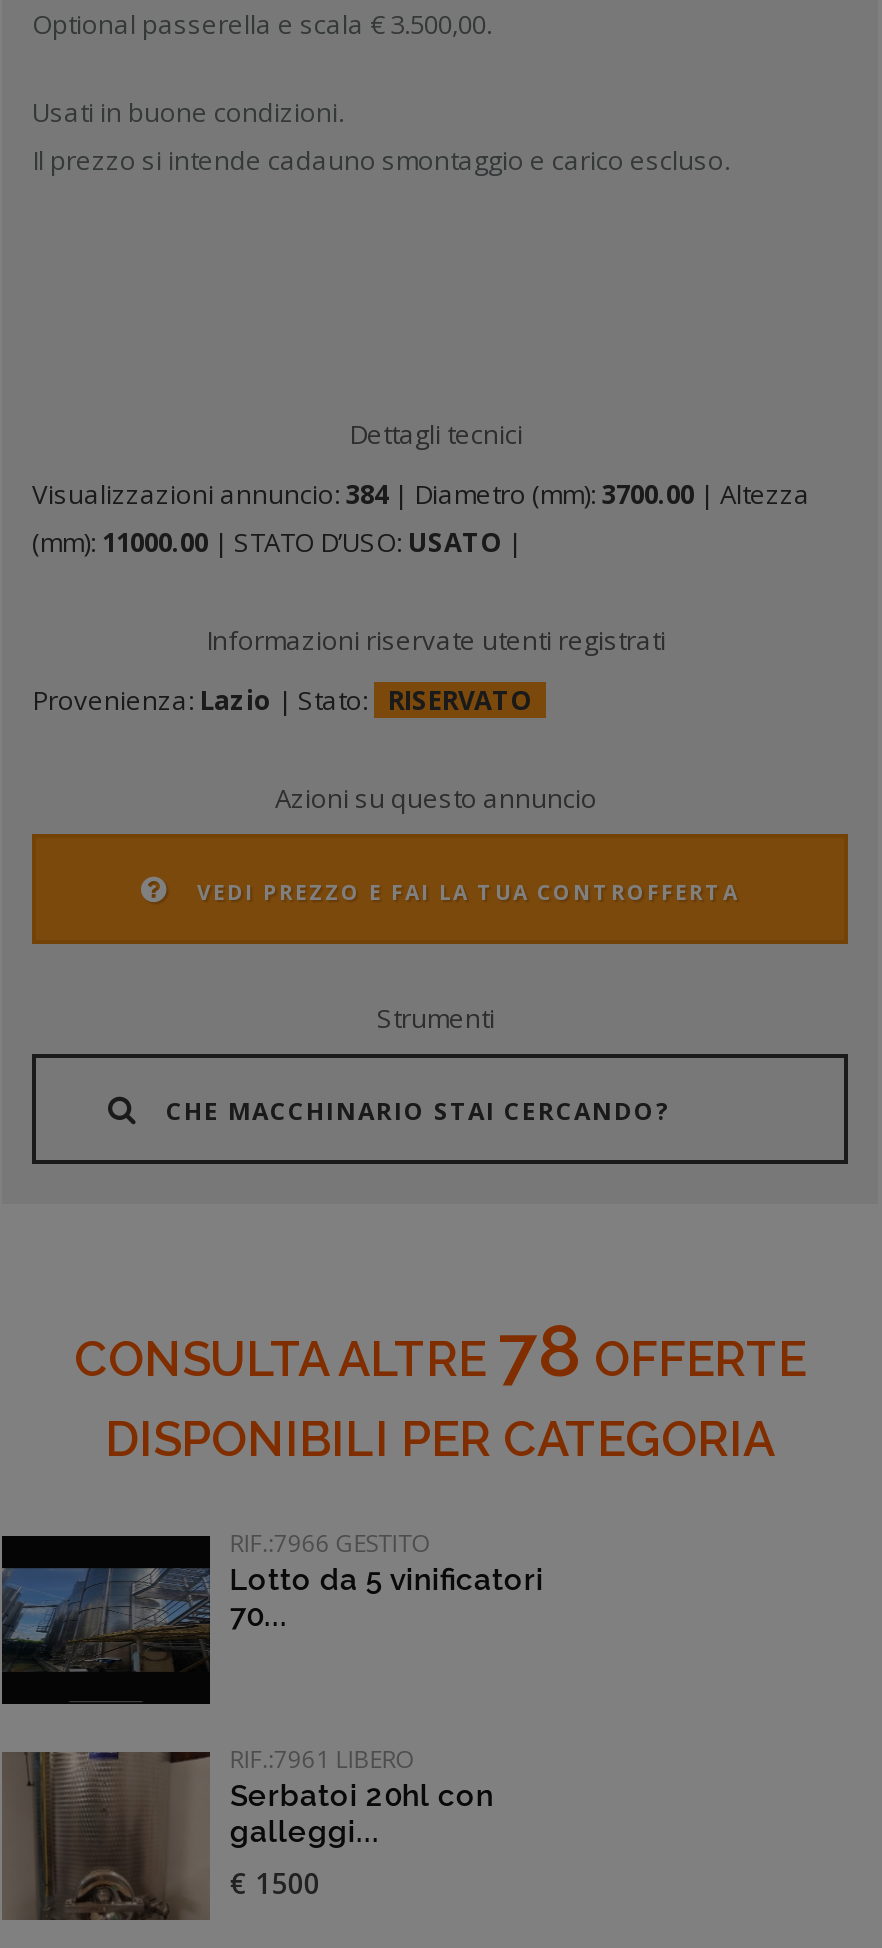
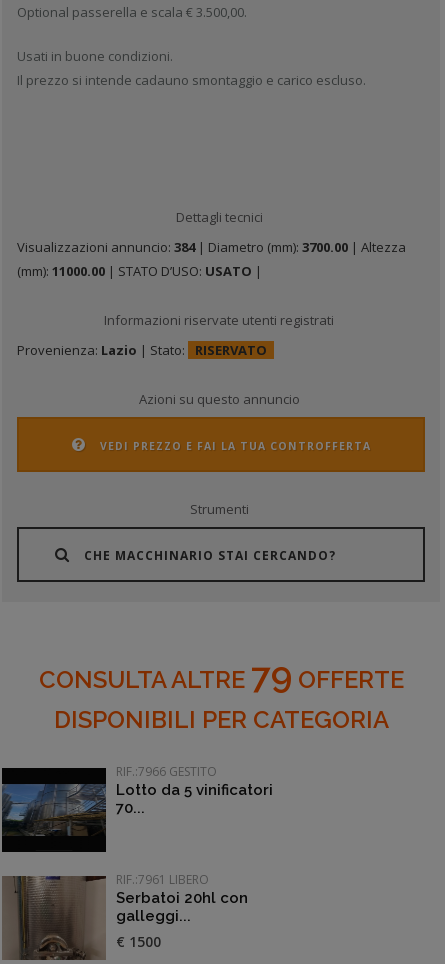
[74,1309,806,1393] CONSULTA ALTRE78 OFFERTE -> [38,654,403,696] CONSULTA ALTRE79 OFFERTE

